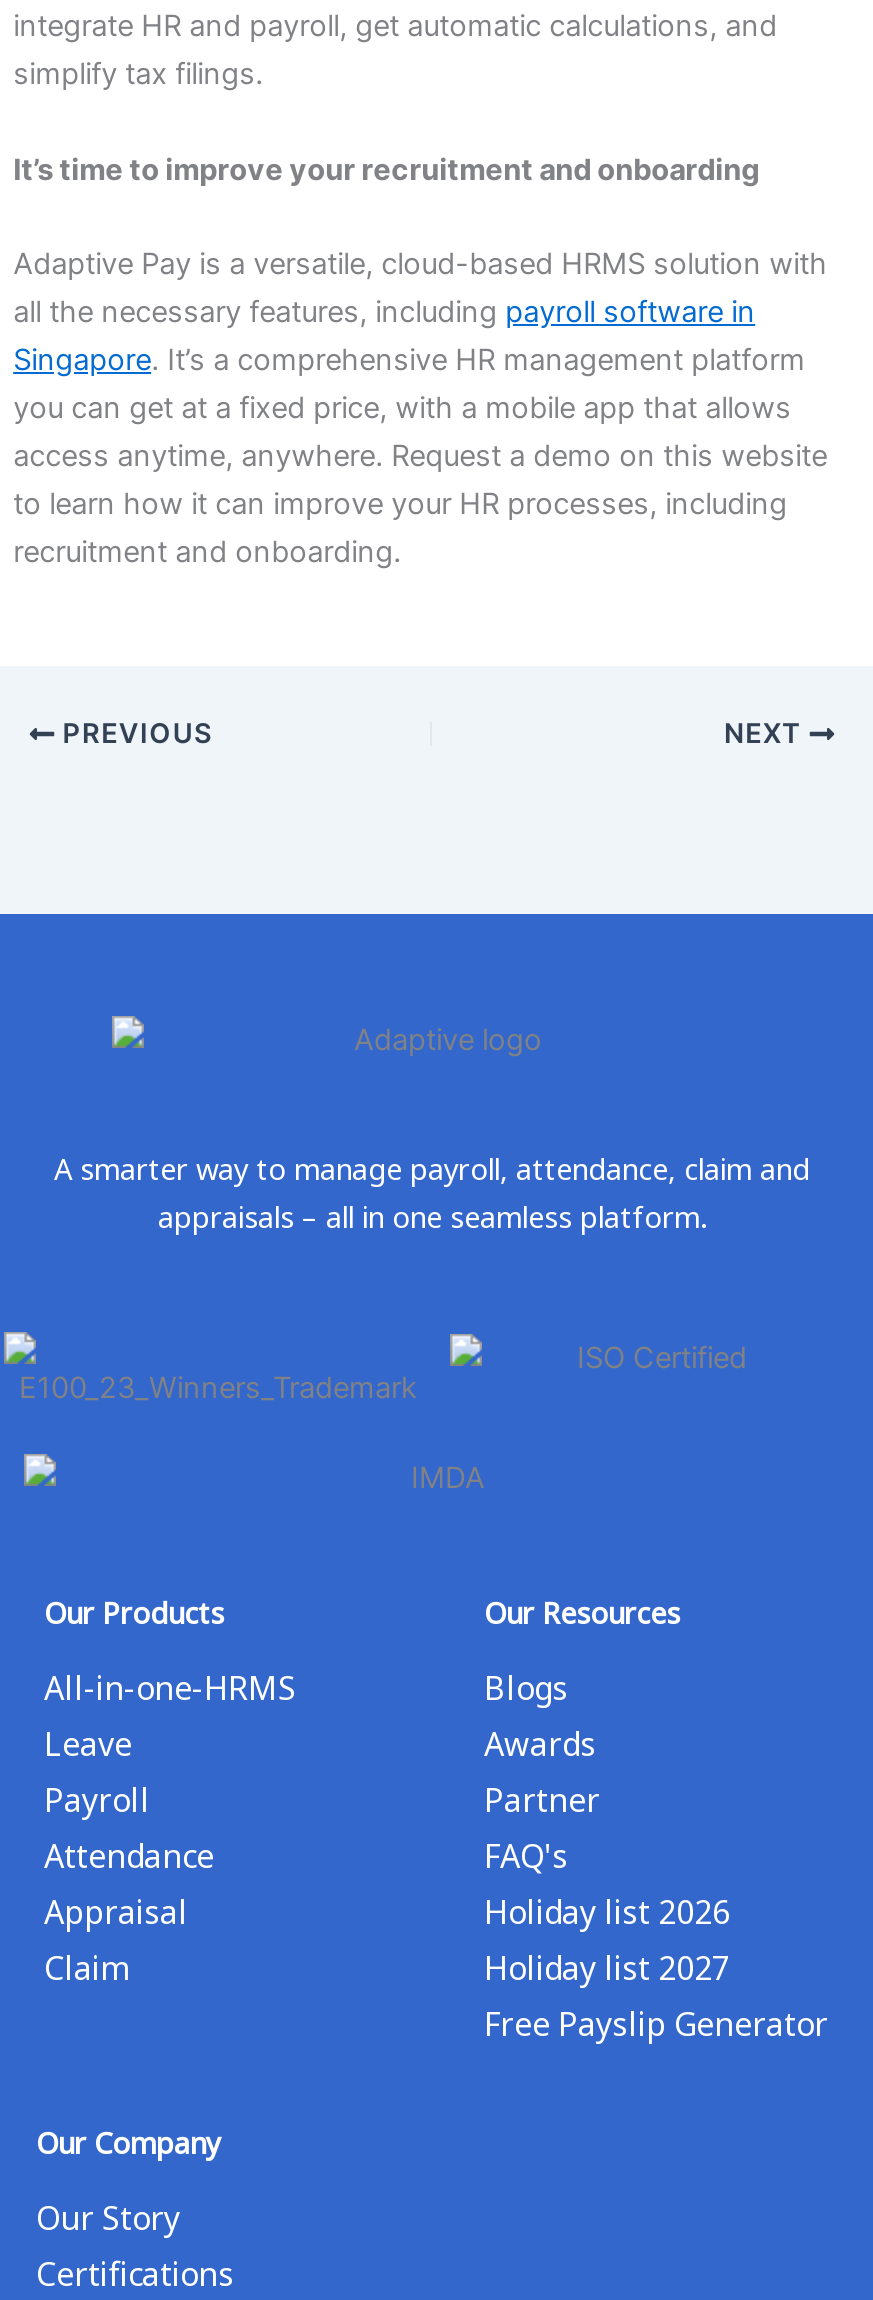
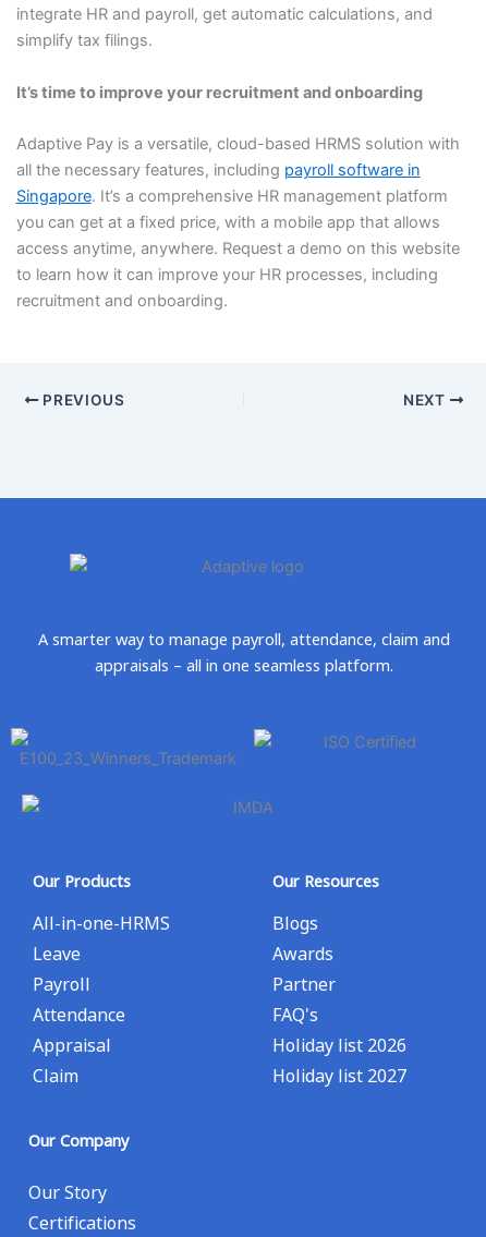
[484,2000,828,2044] Free Payslip Generator -> none

